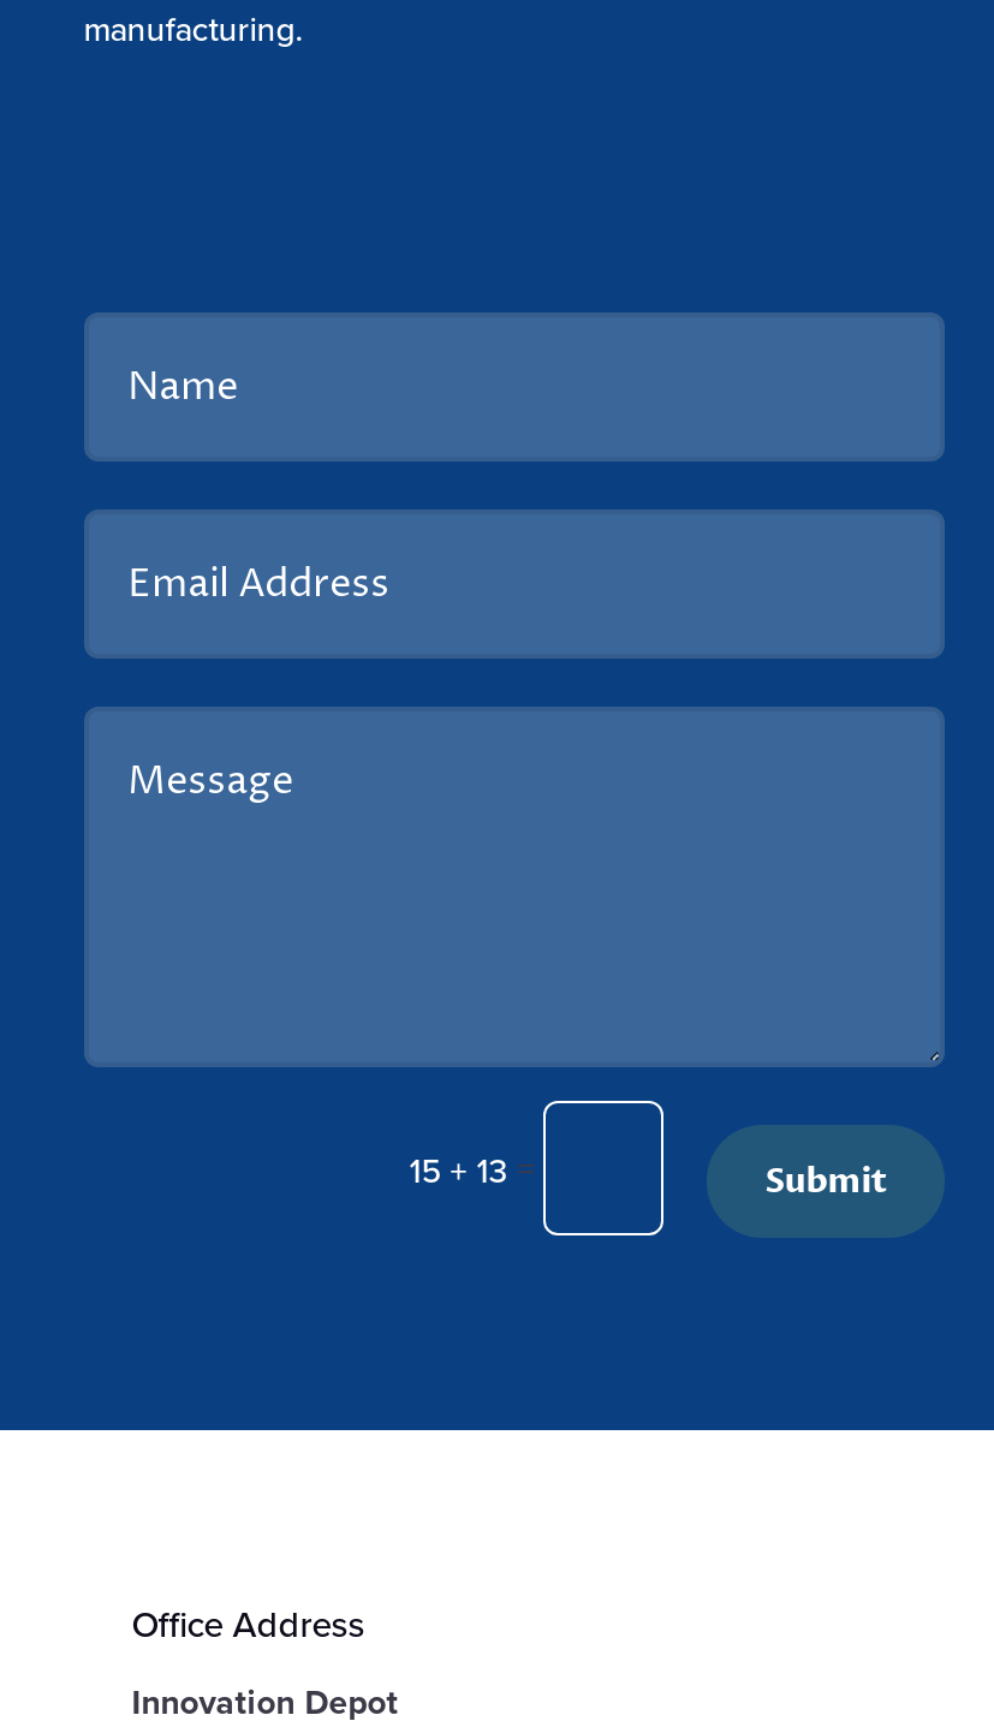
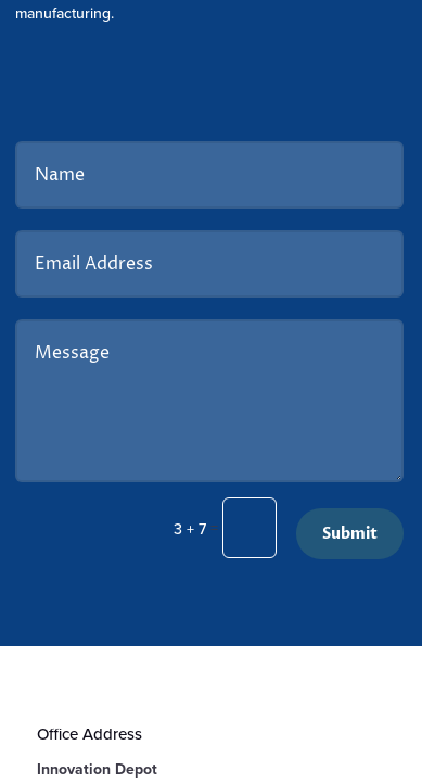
[409,1145,544,1196] 15 + 13 = -> [174,517,223,540] 3 + 7 =

